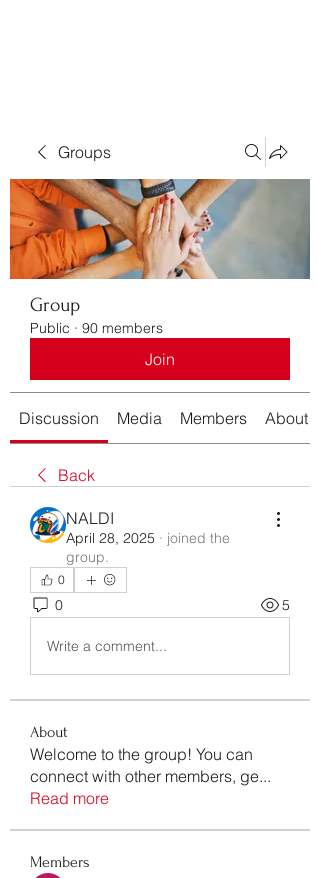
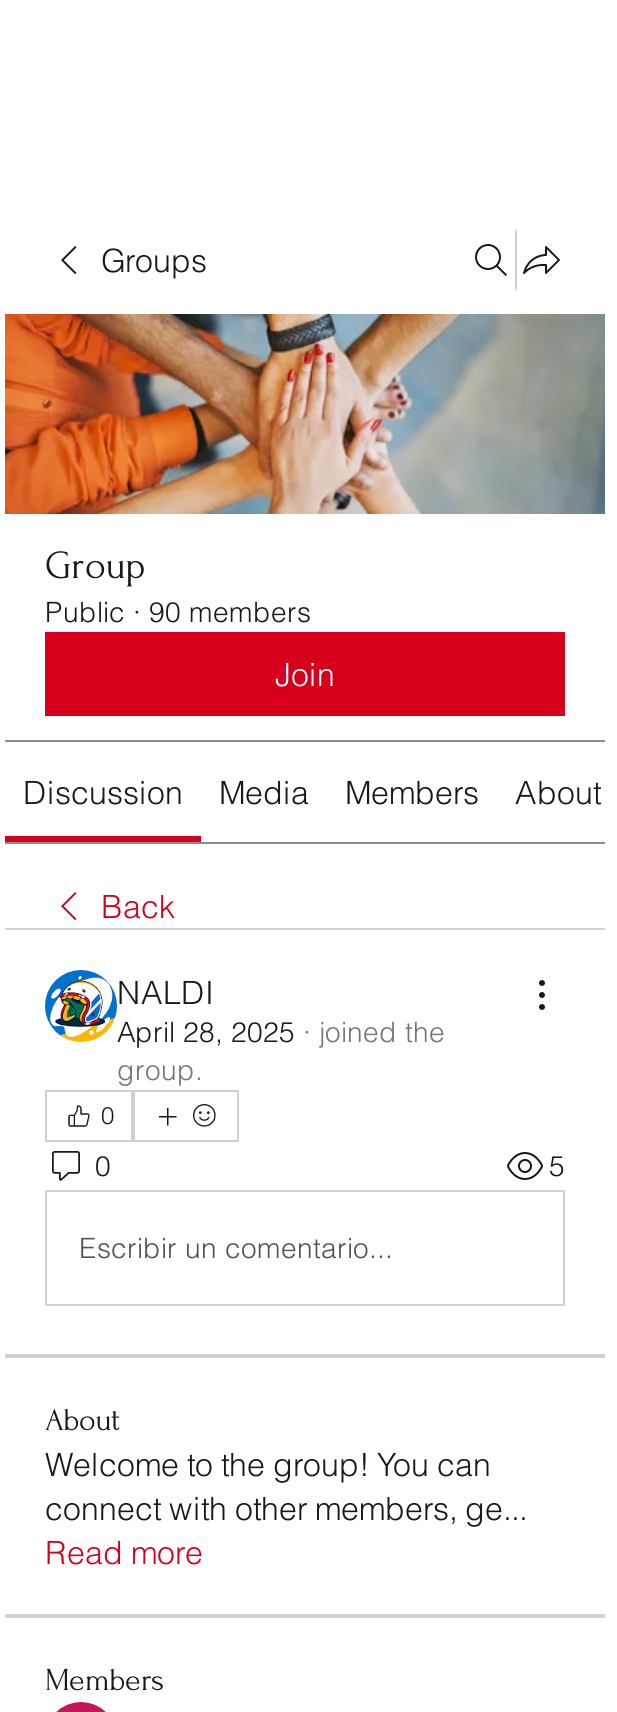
[47,636,167,654] Write a comment... -> [79,1229,393,1265] Escribir un comentario...

